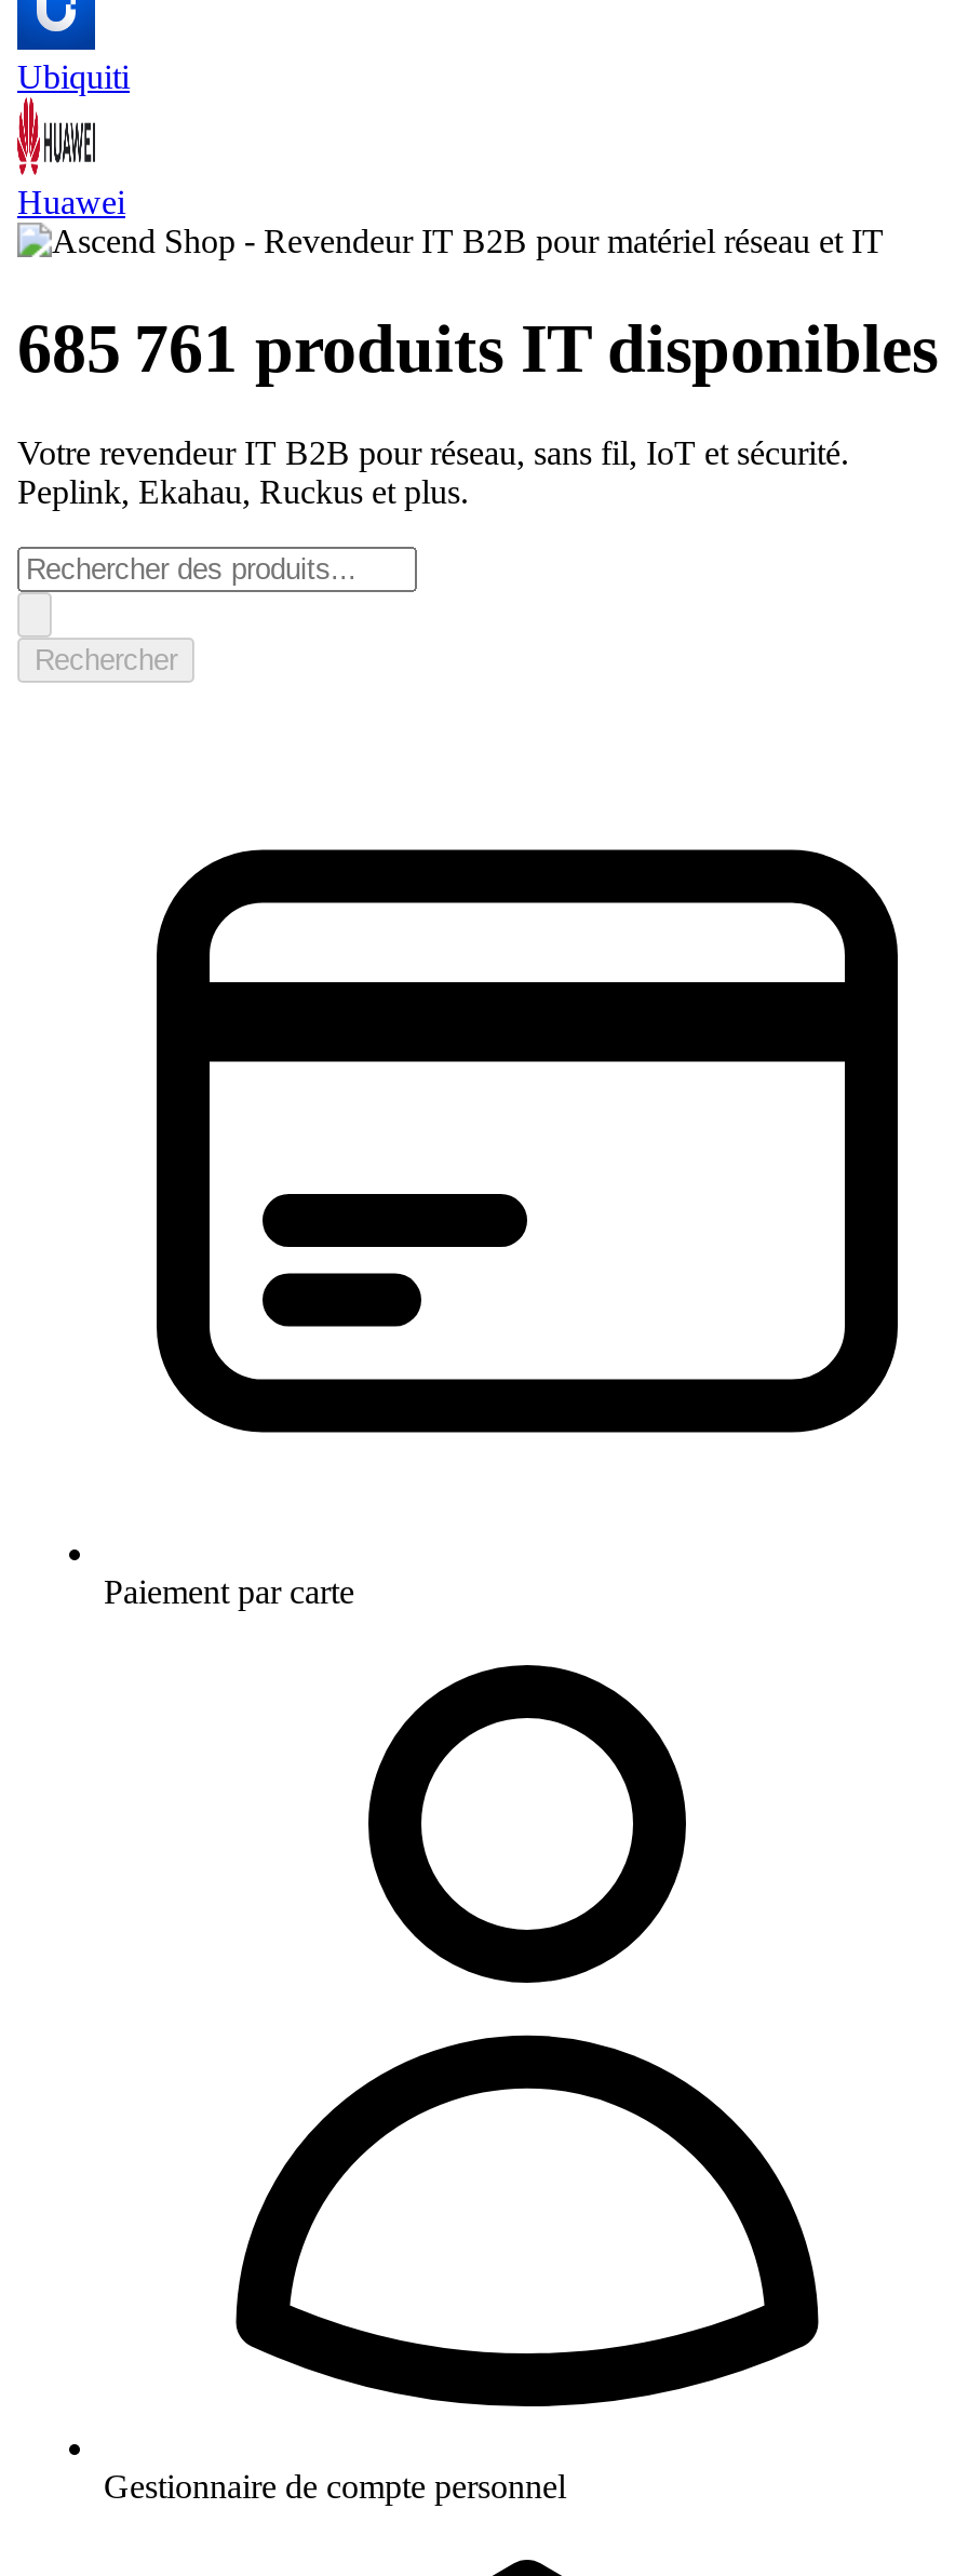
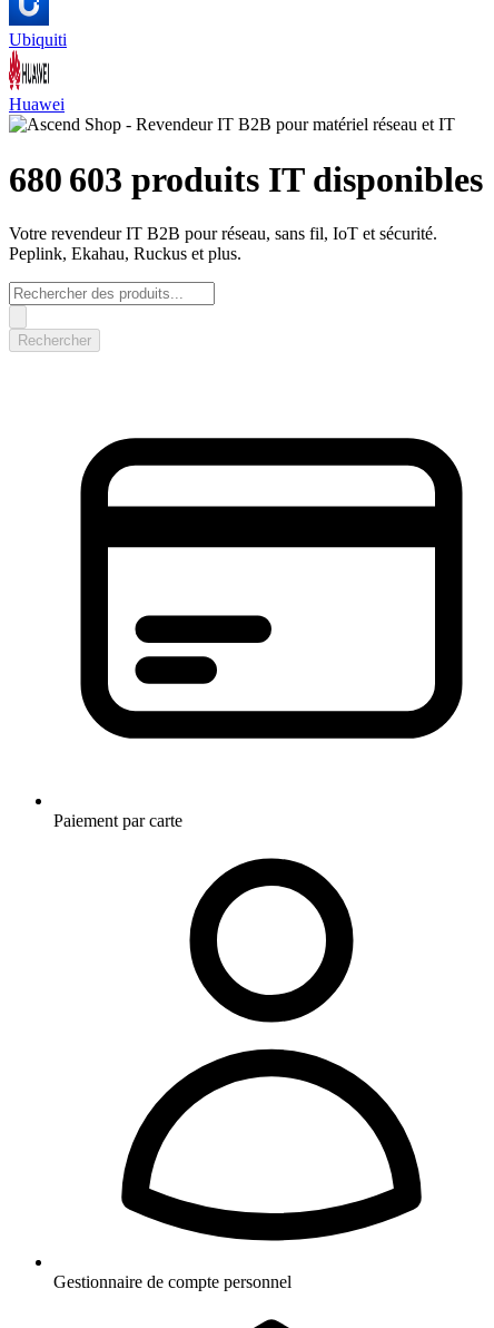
[17,309,938,386] 685 761 produits IT disponibles -> [9,159,483,199] 680 603 produits IT disponibles

